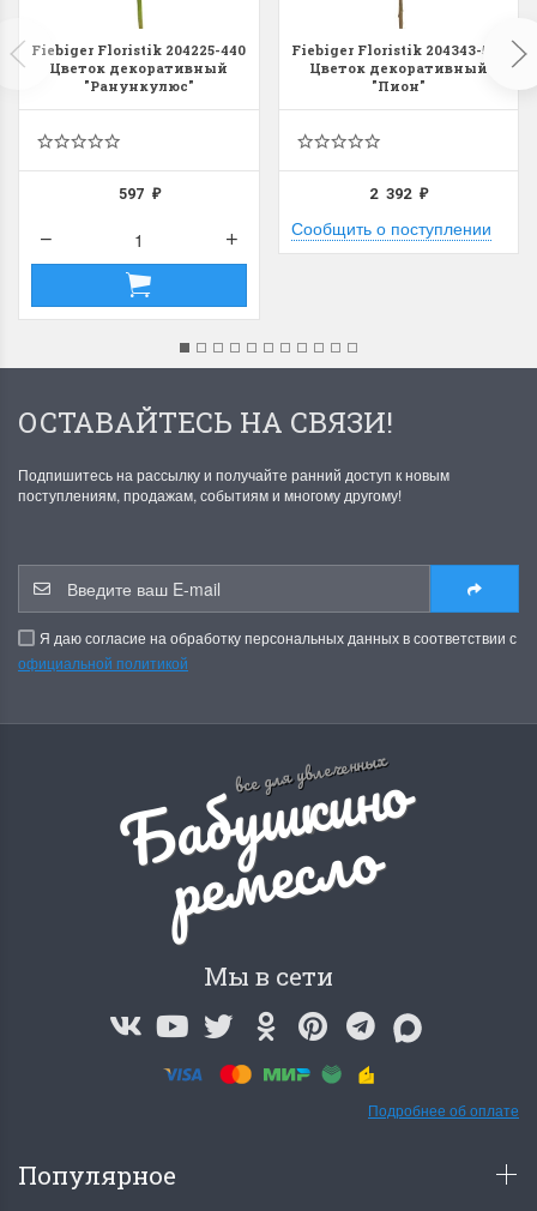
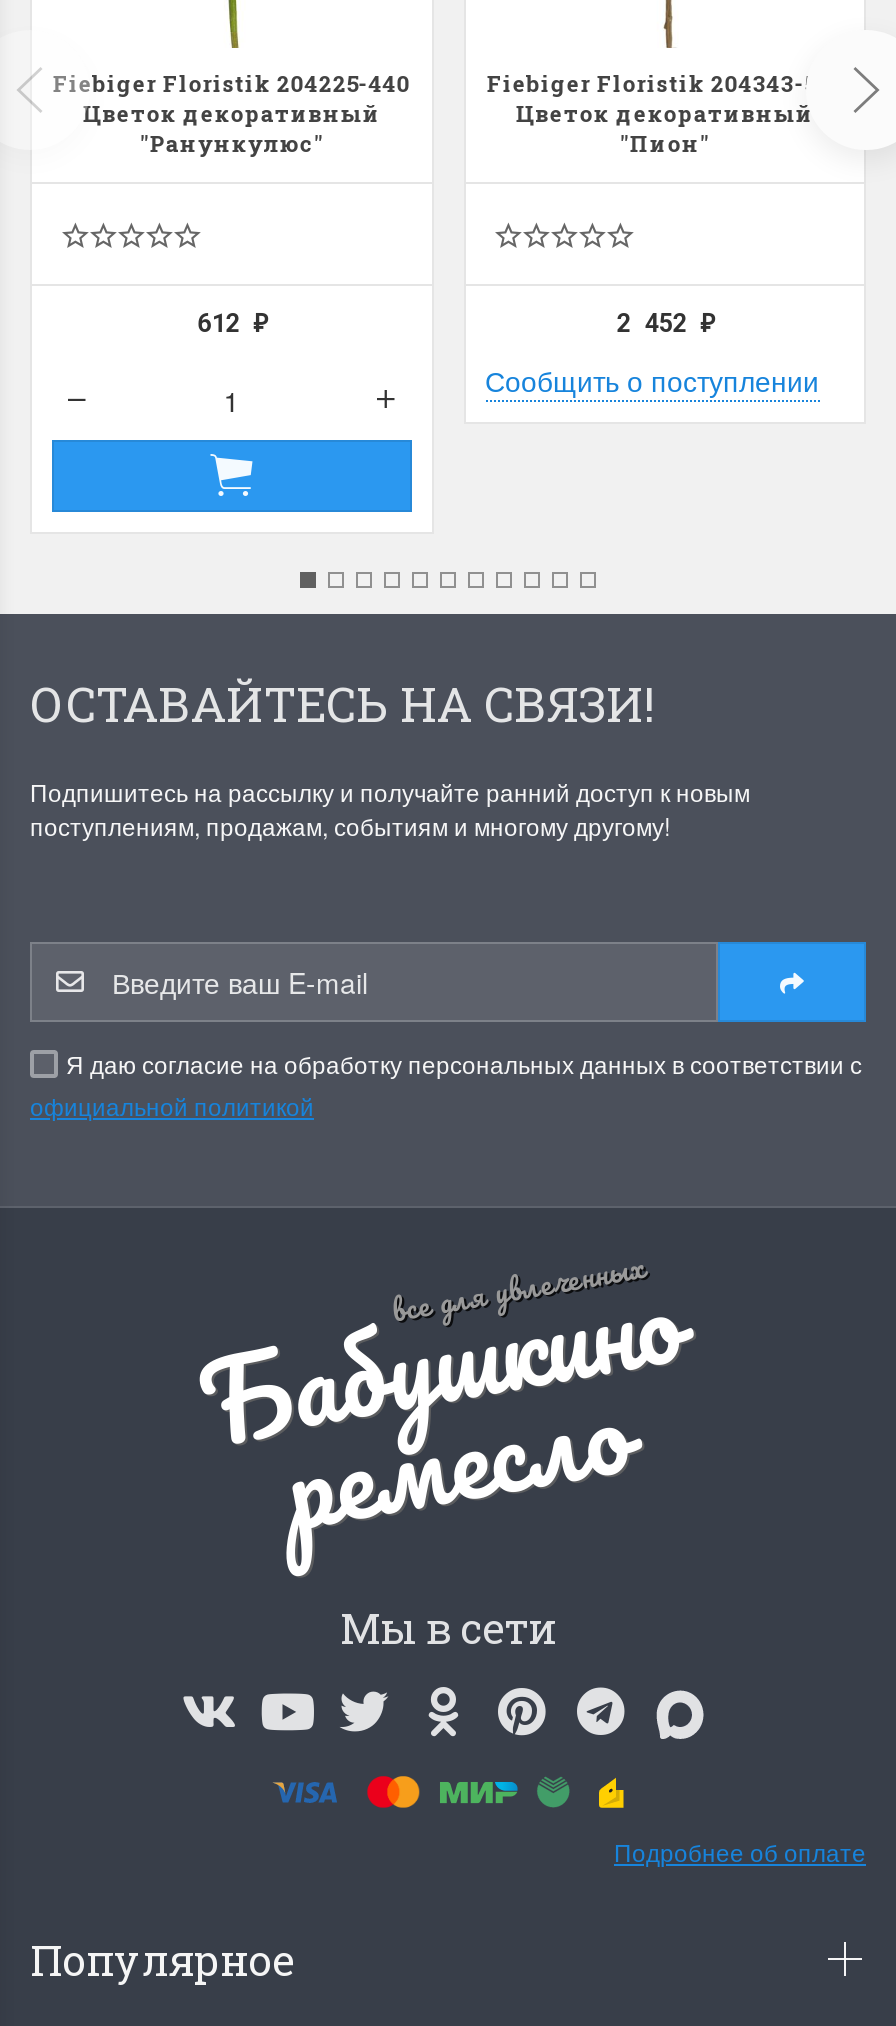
[118,183,159,203] 597 ₽ -> [198,306,266,338] 612 ₽
[369,183,427,203] 2 392 ₽ -> [616,306,712,338] 2 452 ₽

